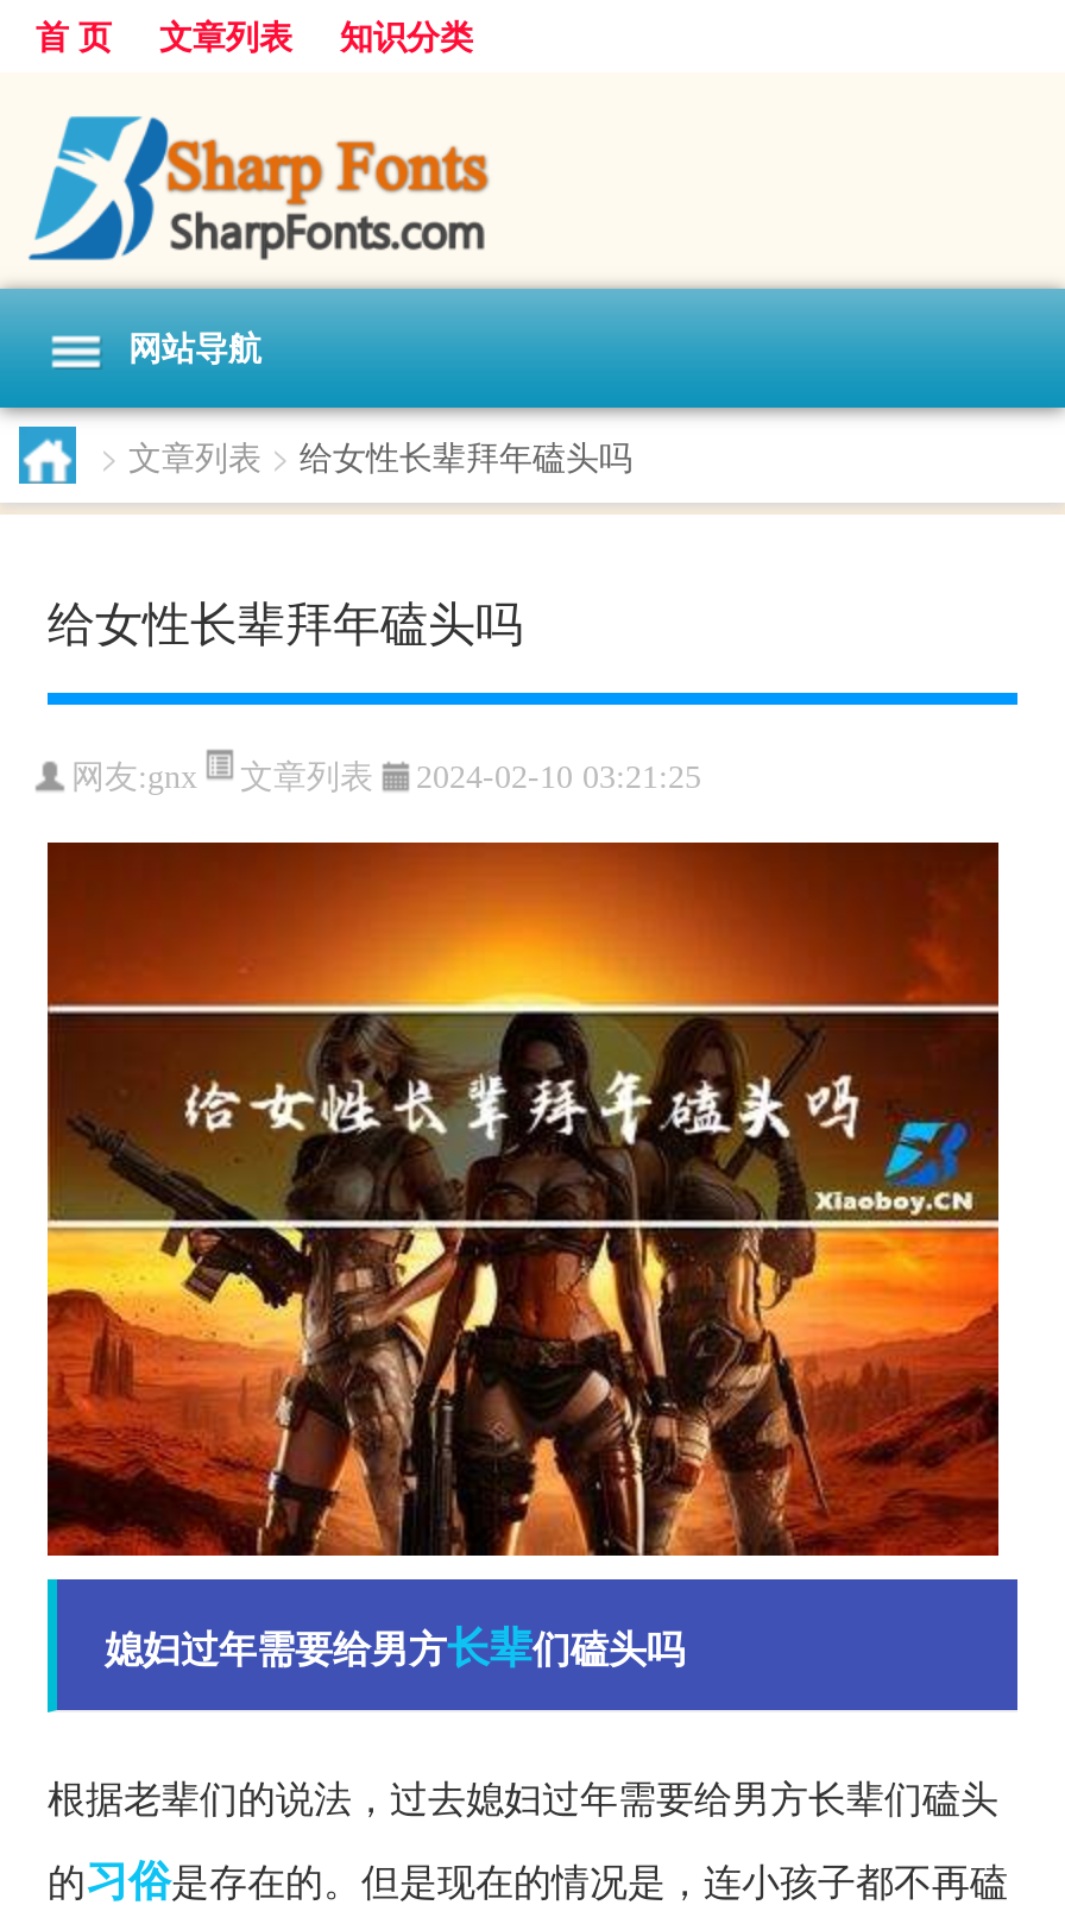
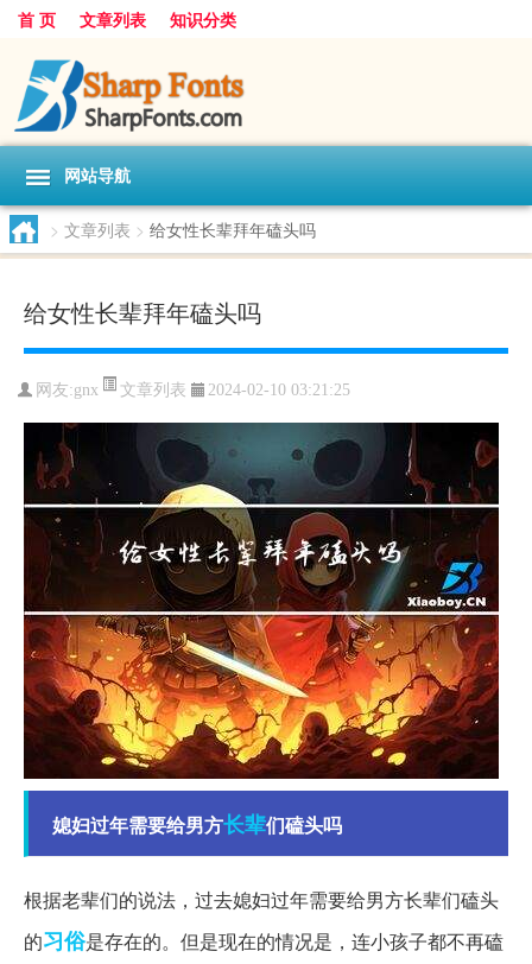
[45,840,1001,1558] [image] -> [23,421,500,780] [image]

